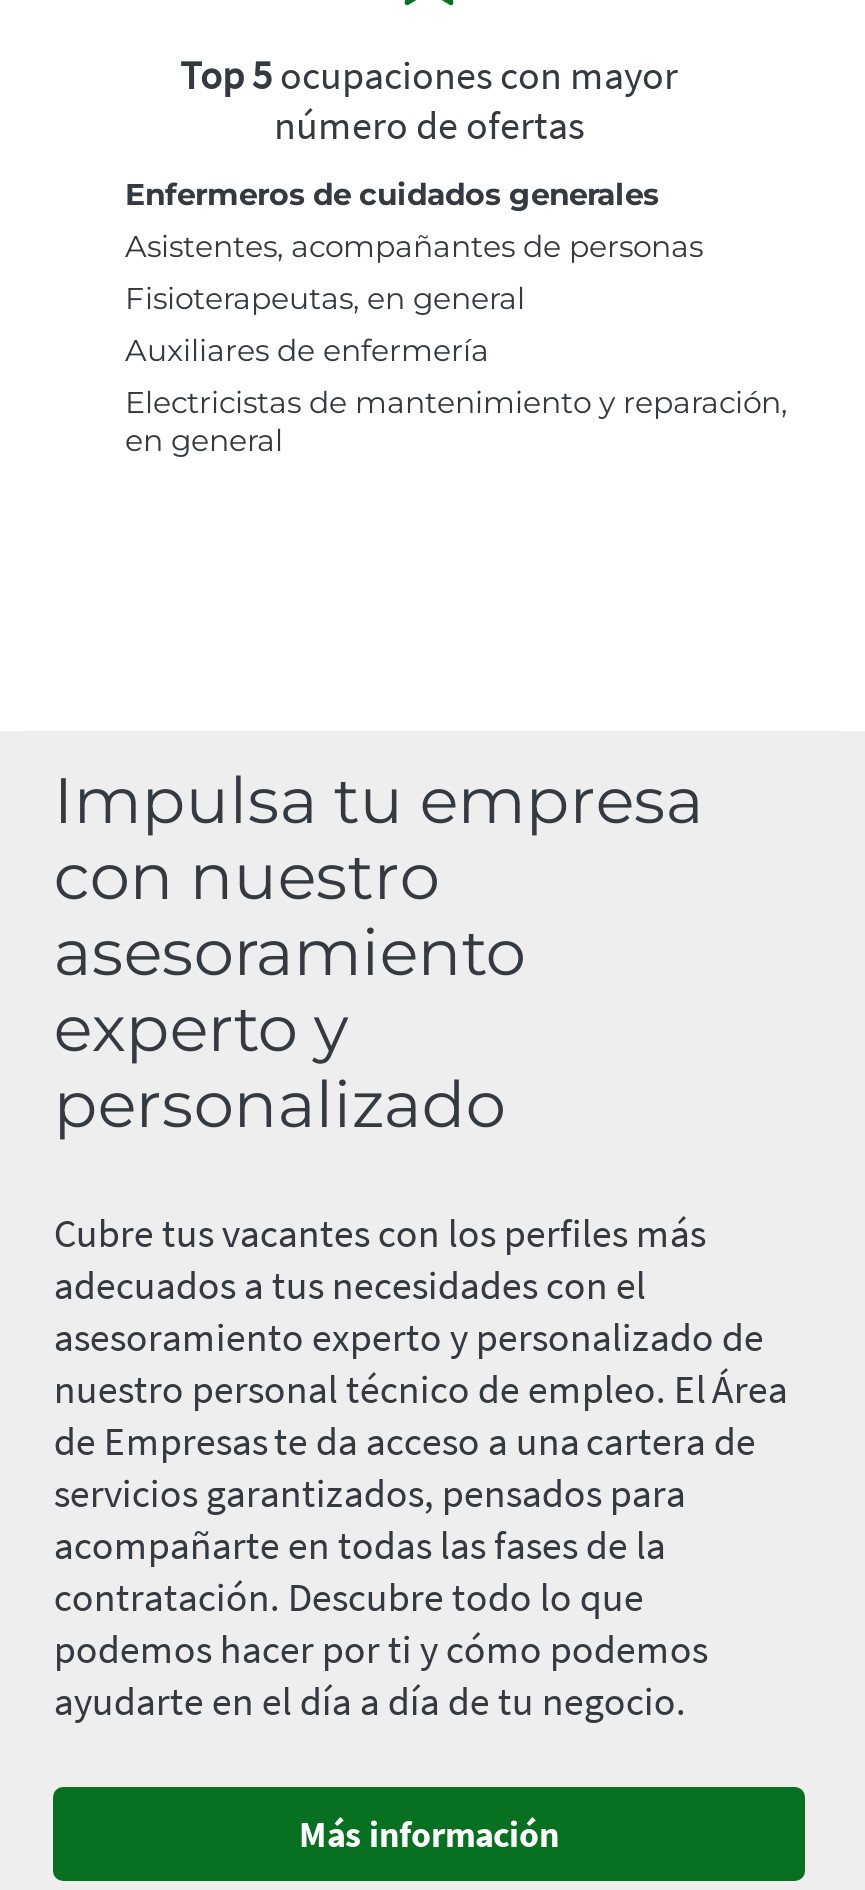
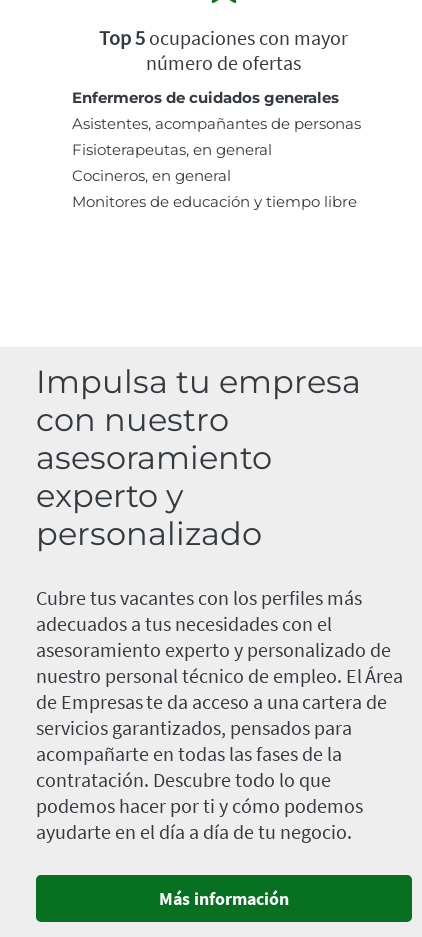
[125,332,787,460] Auxiliares de enfermería | Electricistas de mantenimiento y reparación, | en general -> [72,166,357,211] Cocineros, en general | Monitores de educación y tiempo libre

